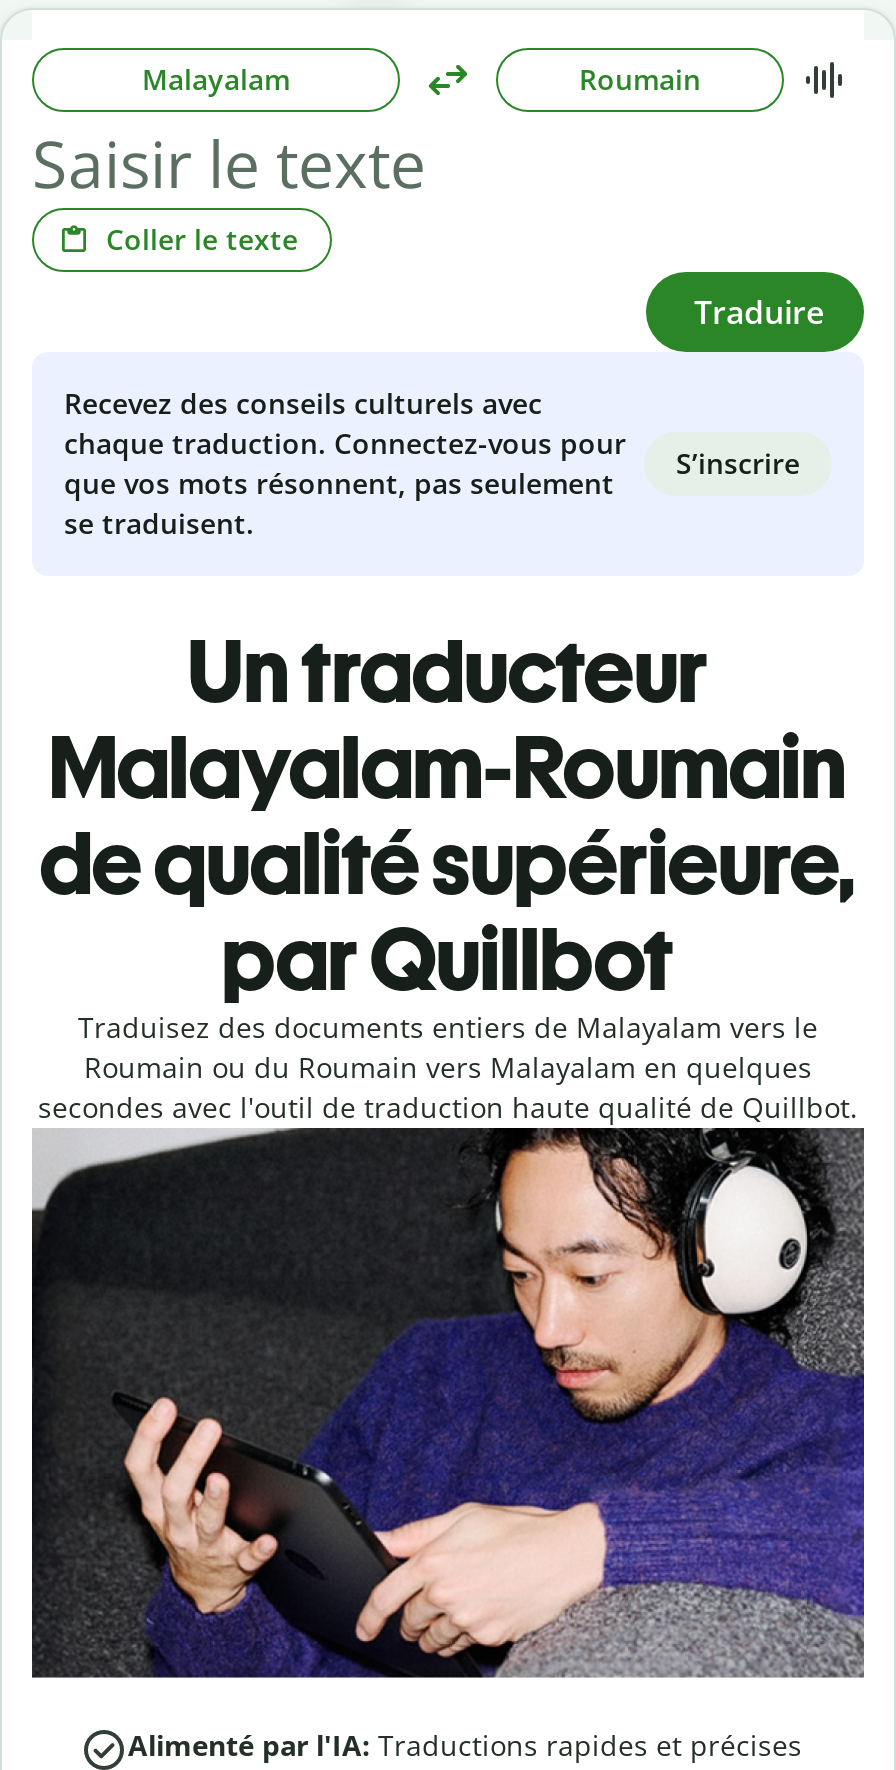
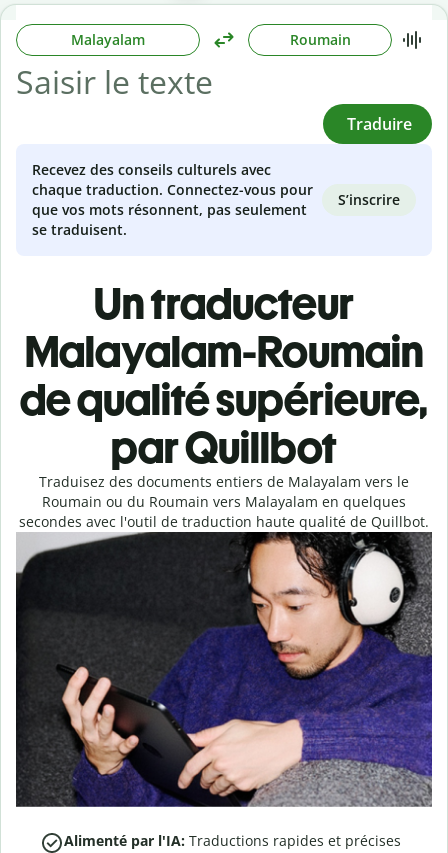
[106,219,298,257] Coller le texte -> none

